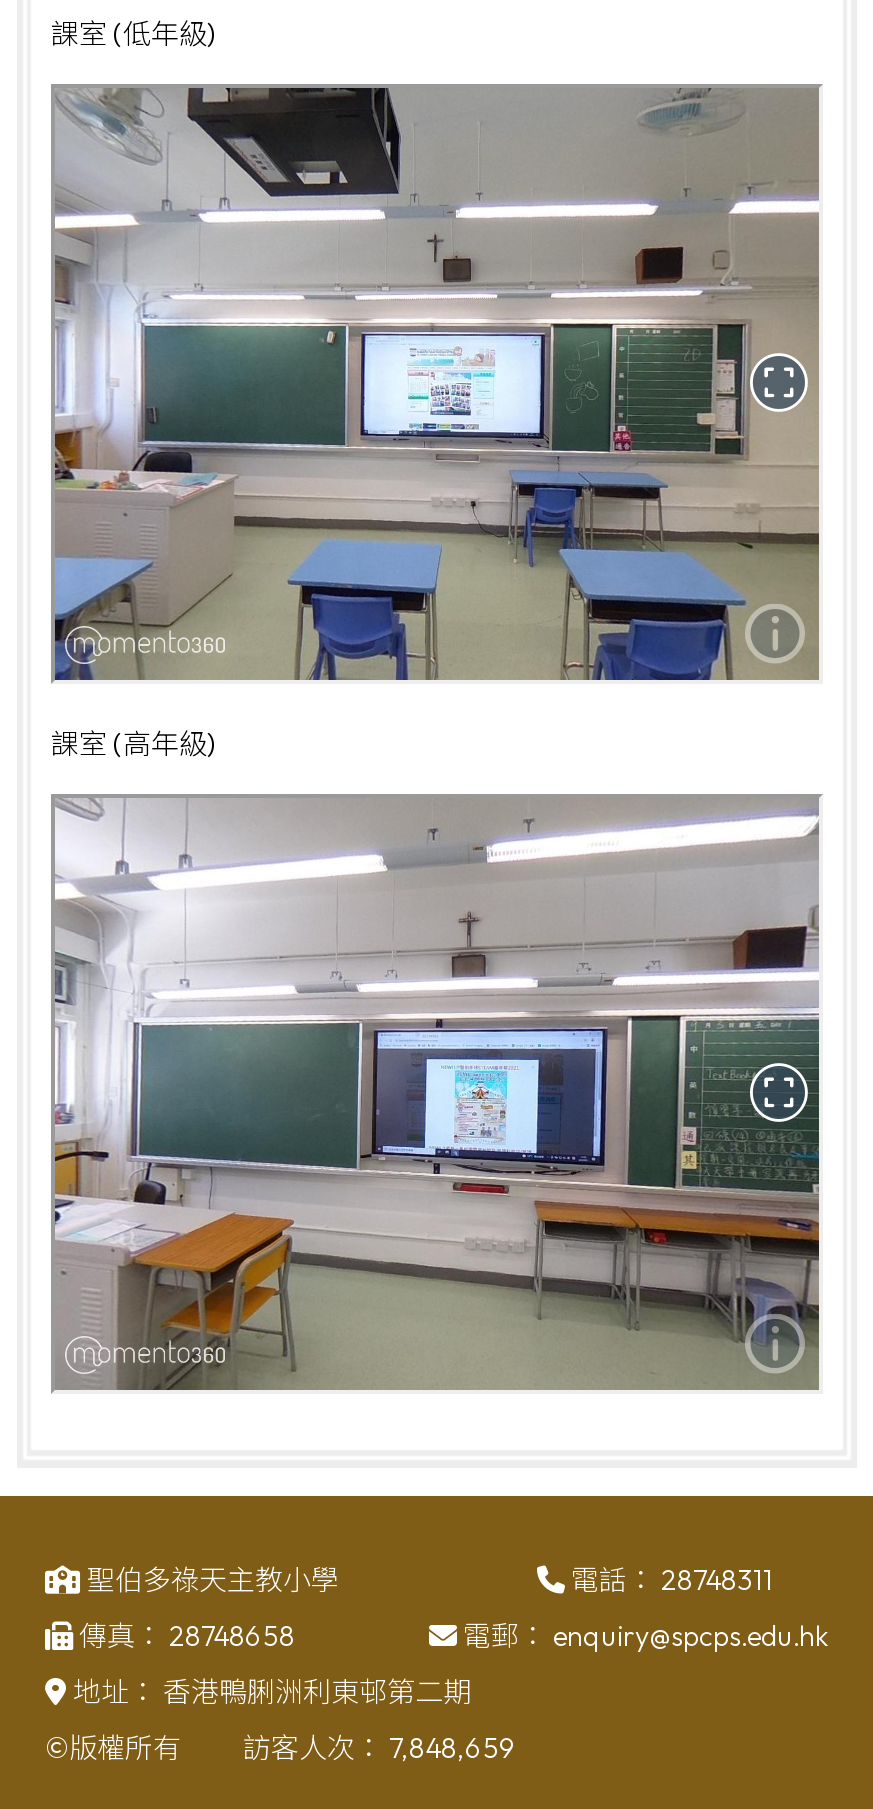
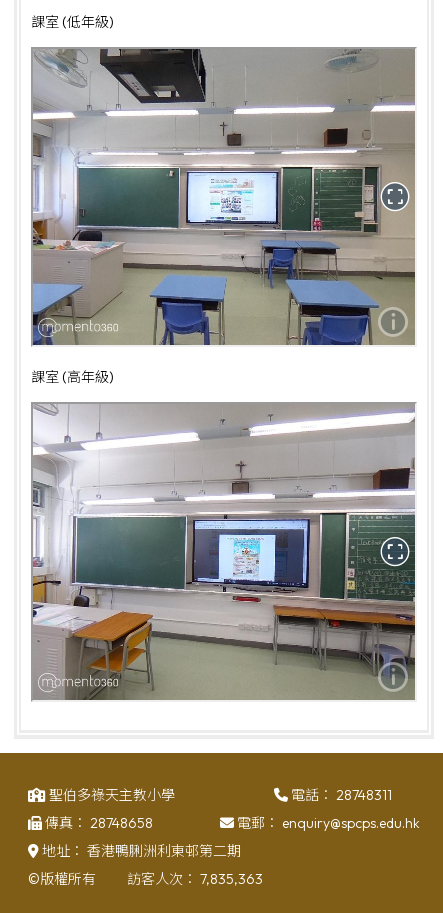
[45,1730,517,1766] ©版權所有 訪客人次： 7,848,659 -> [28,870,263,888] ©版權所有 訪客人次： 7,835,363

